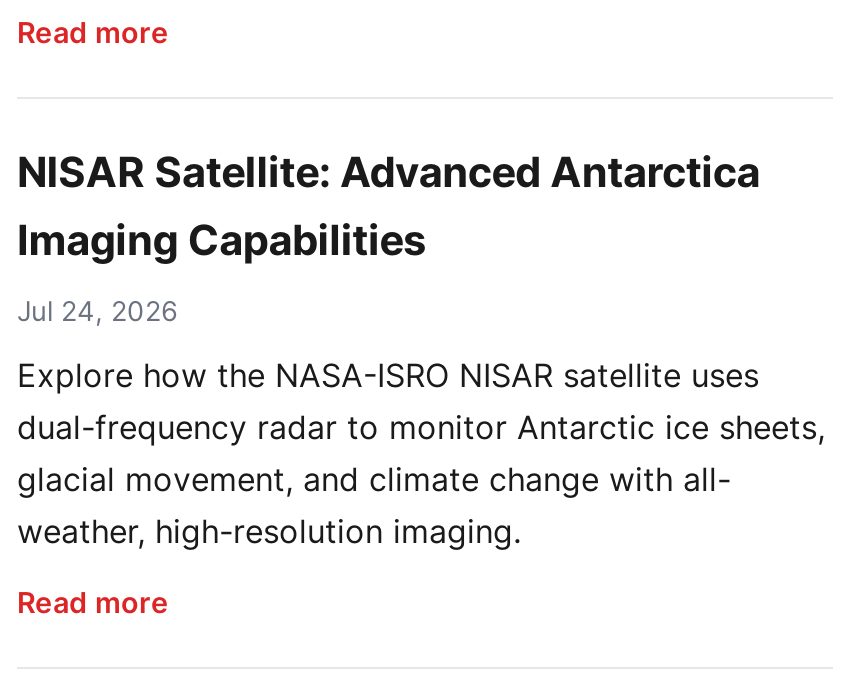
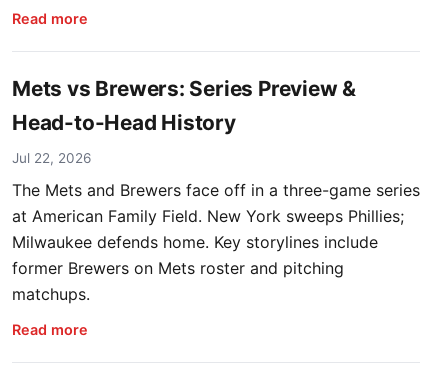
[17,148,760,266] NISAR Satellite: Advanced Antarctica | Imaging Capabilities -> [12,76,356,135] Mets vs Brewers: Series Preview & | Head-to-Head History
[17,294,177,326] Jul 24, 2026 -> [12,150,91,166] Jul 22, 2026
[17,354,825,550] Explore how the NASA-ISRO NISAR satellite uses | dual-frequency radar to monitor Antarctic ice sheets, | glacial movement, and climate change with all- | weather, high-resolution imaging. -> [12,180,420,304] The Mets and Brewers face off in a three-game series | at American Family Field. New York sweeps Phillies; | Milwaukee defends home. Key storylines include | former Brewers on Mets roster and pitching | matchups.

